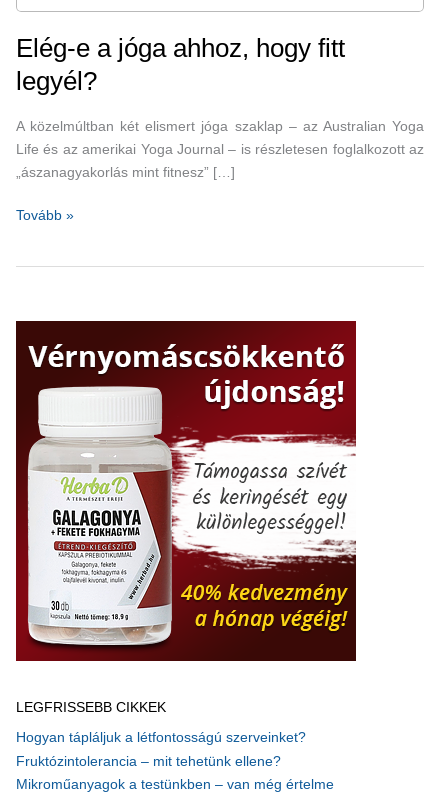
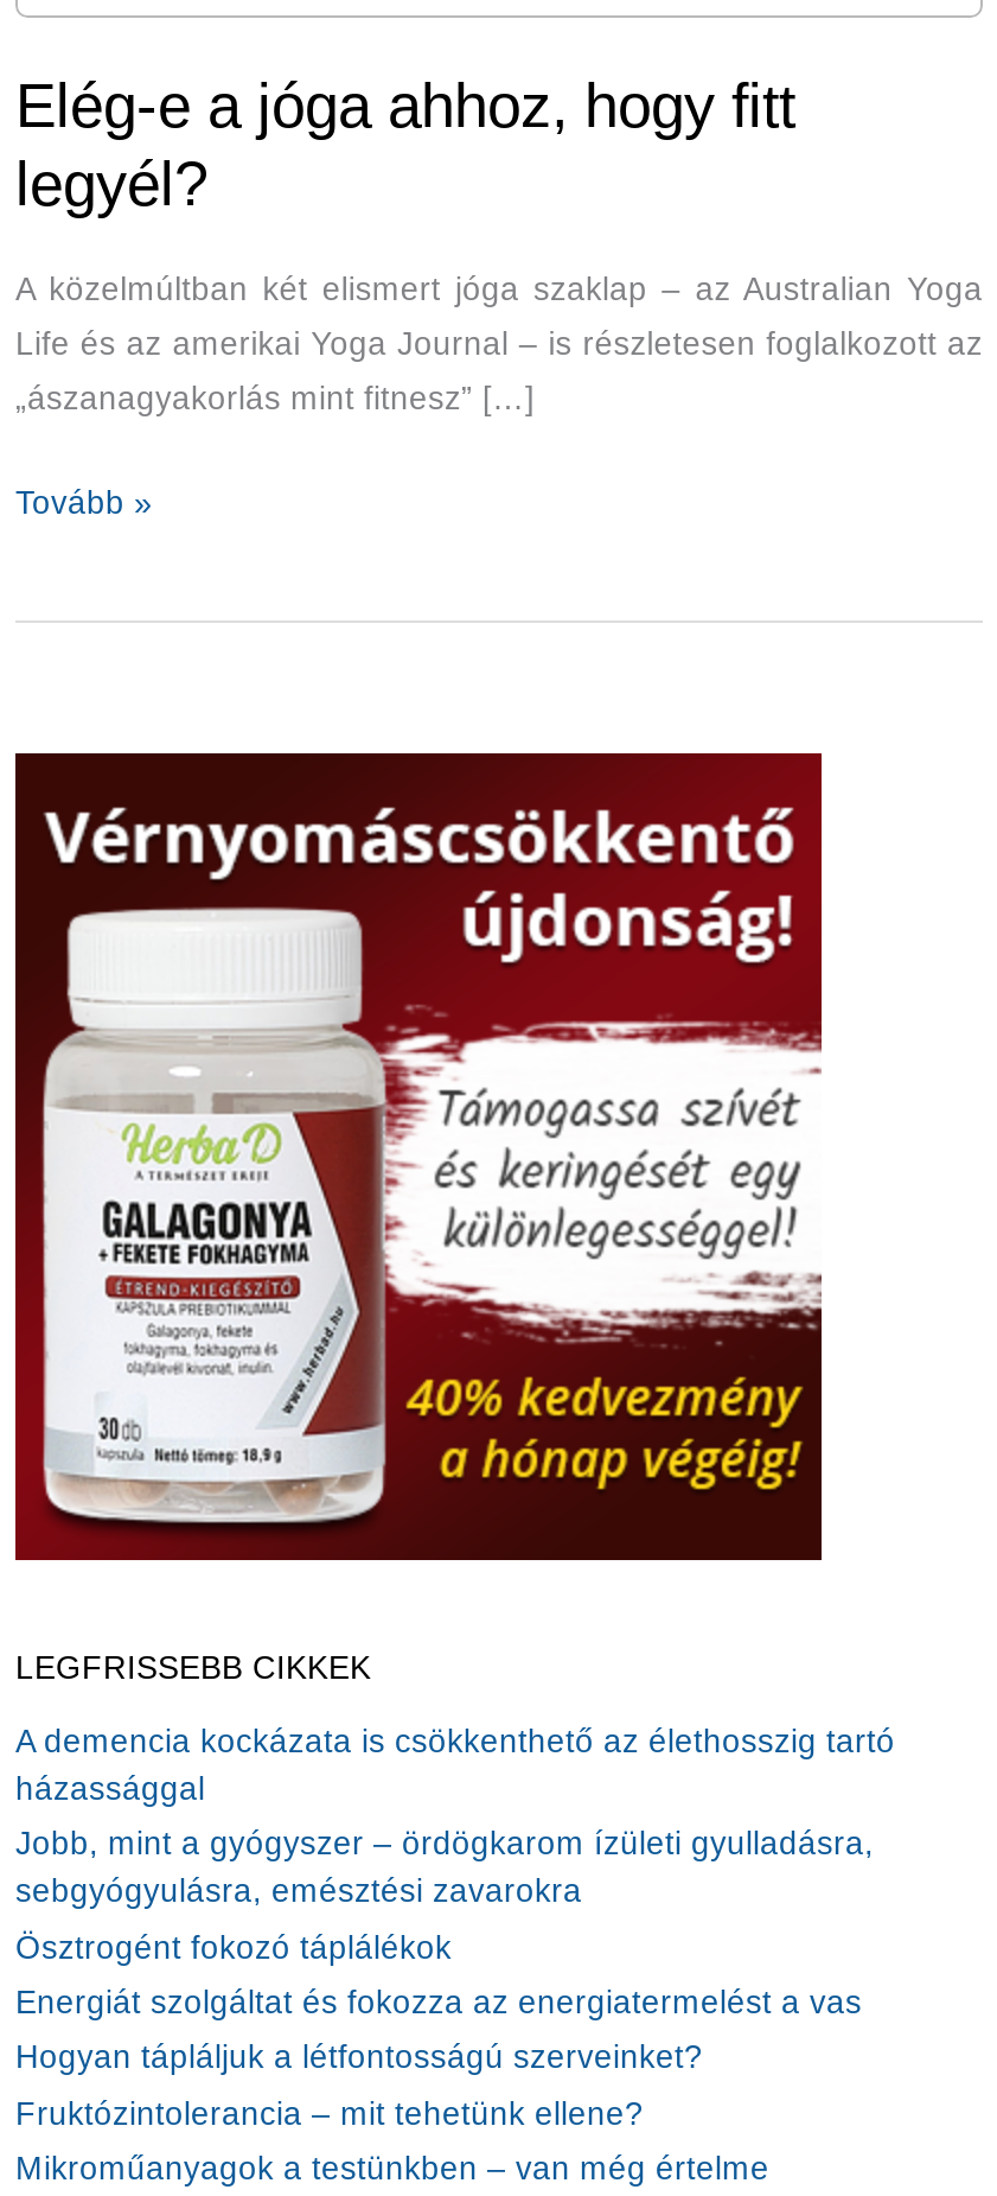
none -> [15,1723,895,2020] A demencia kockázata is csökkenthető az élethosszig tartó | házassággal | Jobb, mint a gyógyszer – ördögkarom ízületi gyulladásra, | sebgyógyulásra, emésztési zavarokra | Ösztrogént fokozó táplálékok | Energiát szolgáltat és fokozza az energiatermelést a vas

